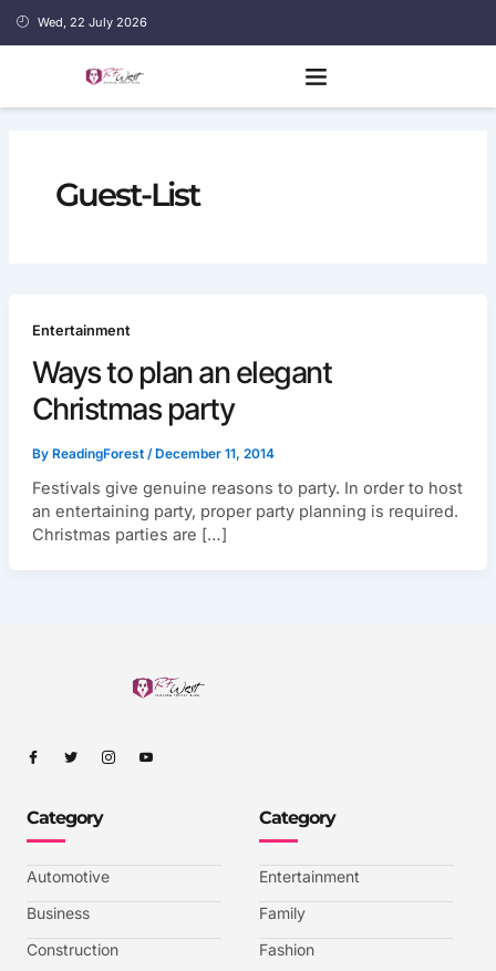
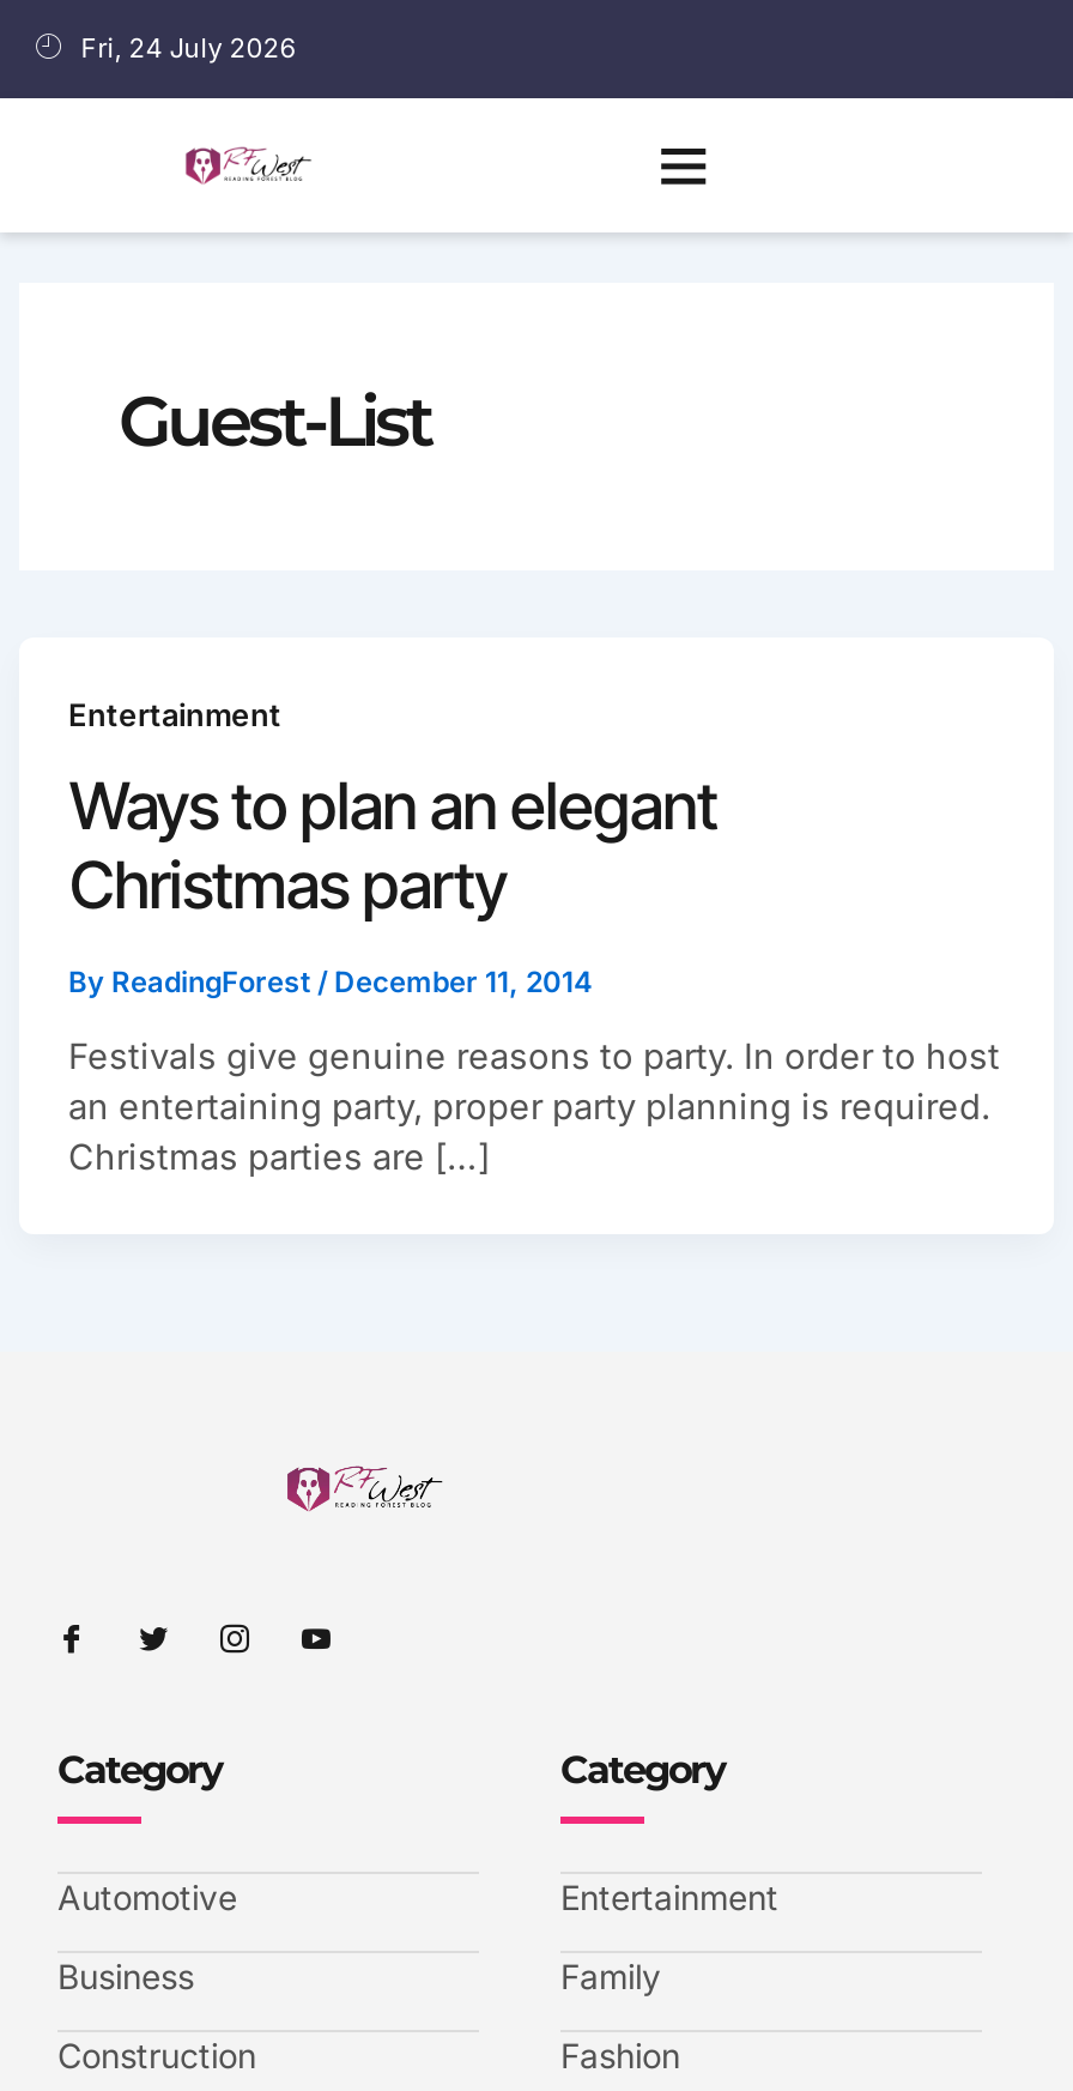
[37,14,147,30] Wed, 22 July 2026 -> [81,31,297,65] Fri, 24 July 2026

